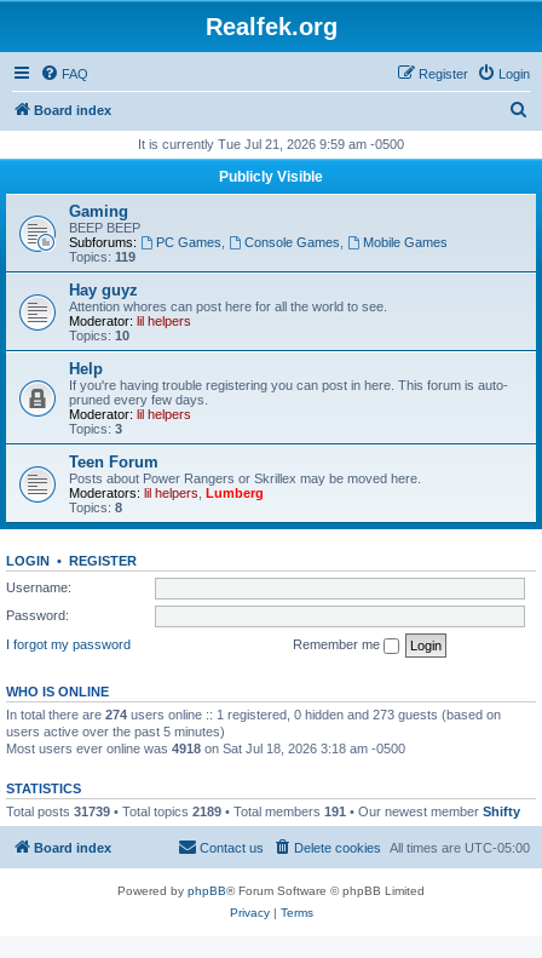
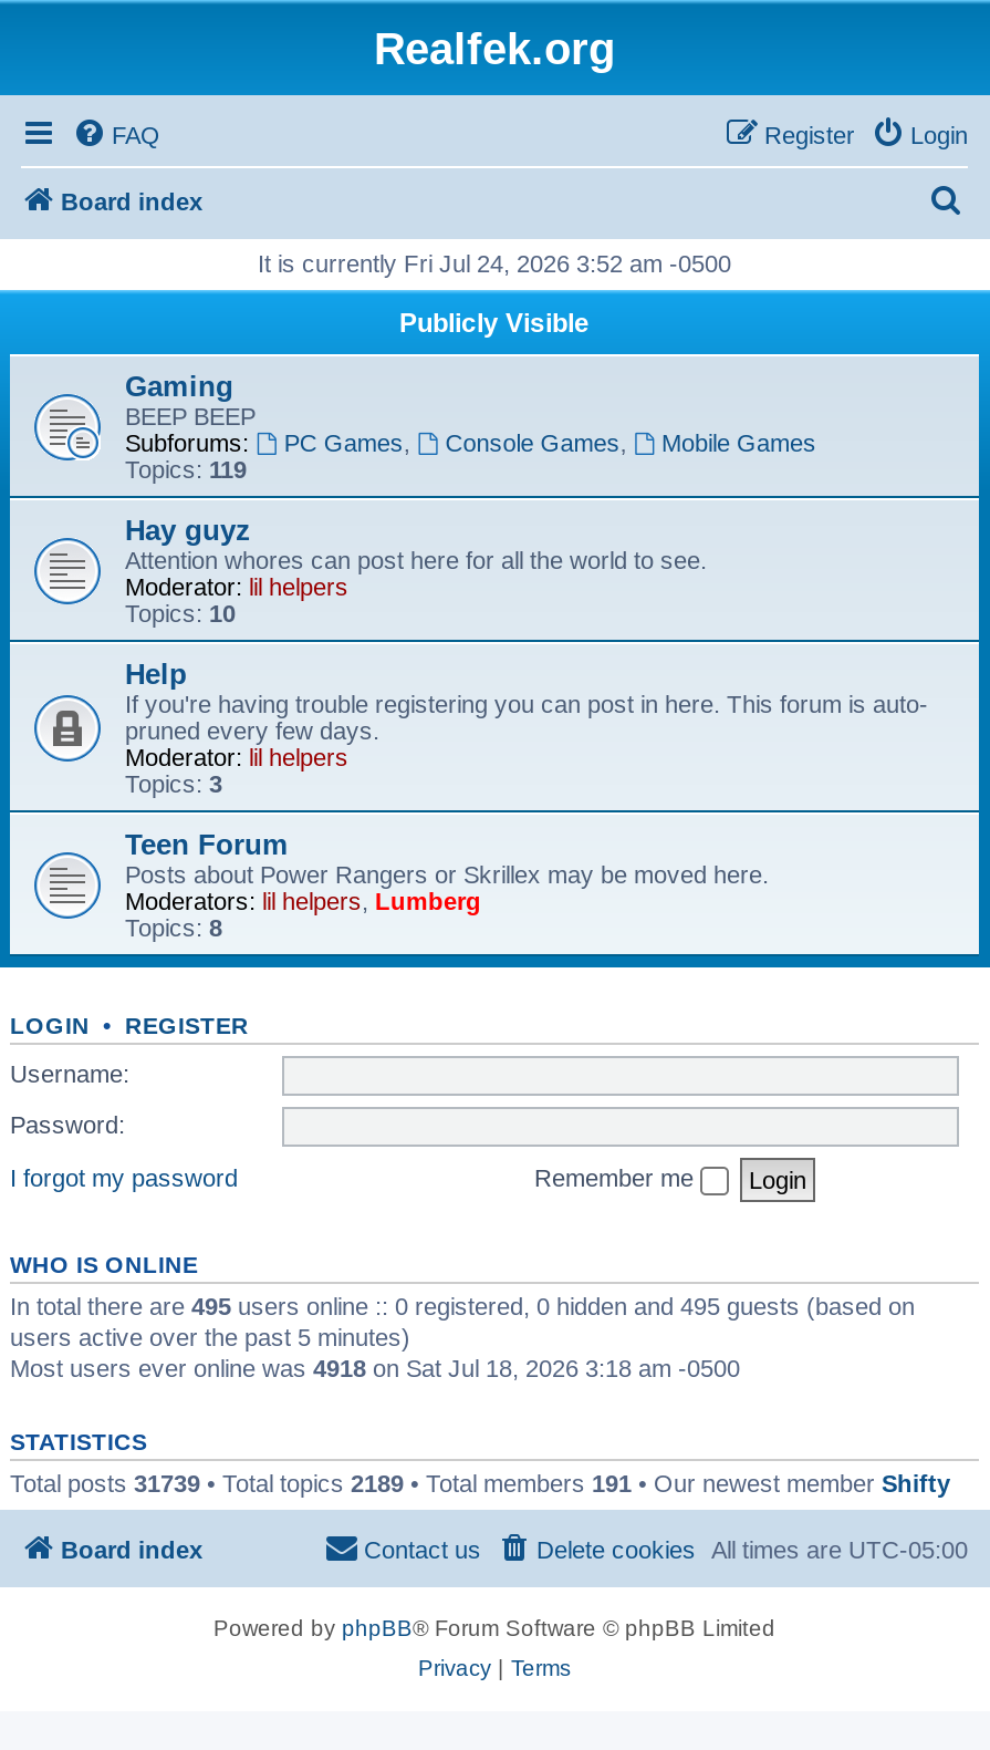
[138,137,404,151] It is currently Tue Jul 21, 2026 9:59 am -0500 -> [258,250,731,277] It is currently Fri Jul 24, 2026 3:52 am -0500
[6,707,501,721] In total there are 274 users online :: 1 registered, 0 hidden and 273 guests (based on -> [10,1292,915,1318] In total there are 495 users online :: 0 registered, 0 hidden and 495 guests (based on

